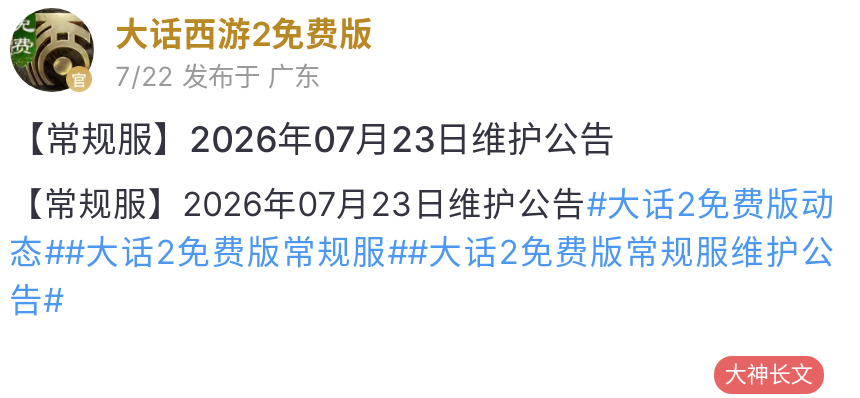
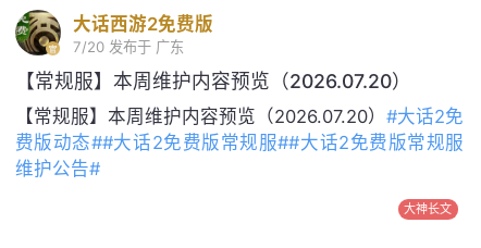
[115,60,320,92] 7/22 发布于 广东 -> [72,38,184,55] 7/20 发布于 广东
[9,118,615,160] 【常规服】2026年07月23日维护公告 -> [15,70,411,93] 【常规服】本周维护内容预览（2026.07.20）
[9,184,835,320] 【常规服】2026年07月23日维护公告#大话2免费版动 | 态##大话2免费版常规服##大话2免费版常规服维护公 | 告# -> [15,105,464,179] 【常规服】本周维护内容预览（2026.07.20）#大话2免 | 费版动态##大话2免费版常规服##大话2免费版常规服 | 维护公告#

